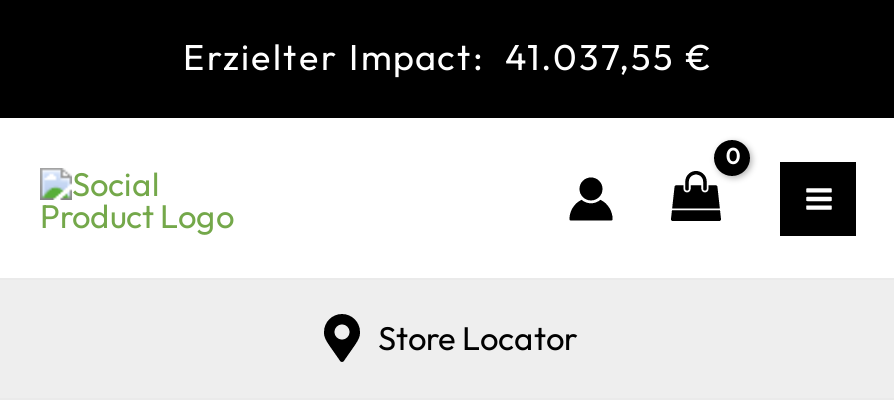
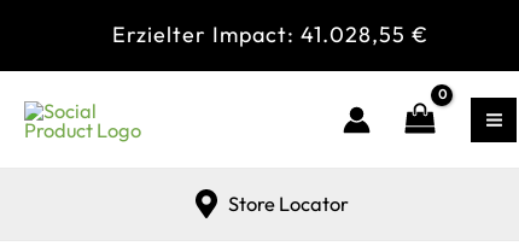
[183,34,713,80] Erzielter Impact: 41.037,55 € -> [112,20,428,48] Erzielter Impact: 41.028,55 €

